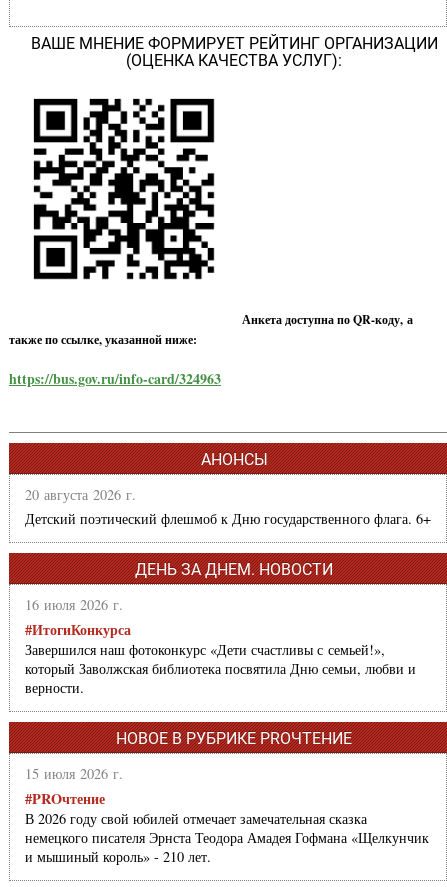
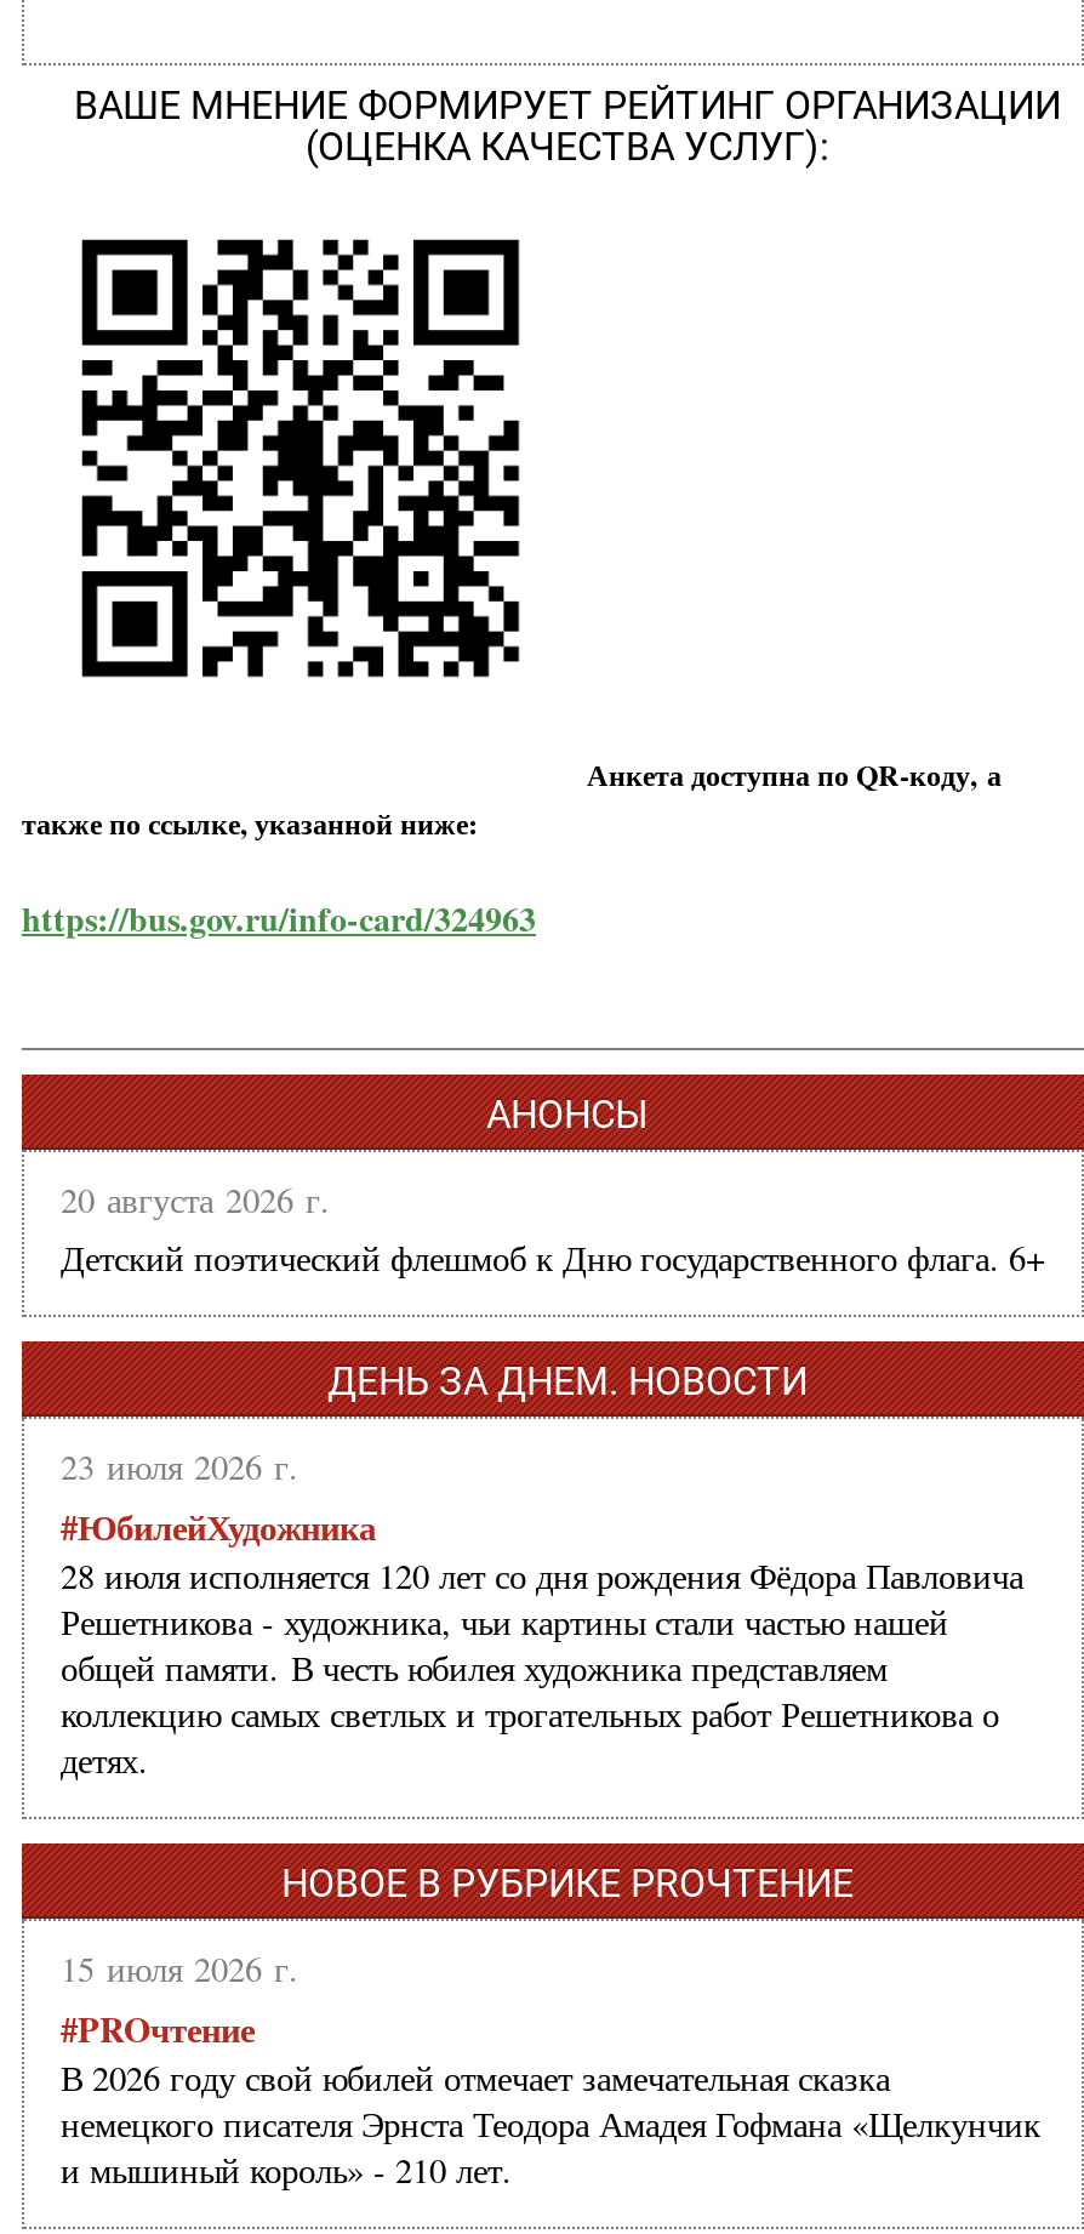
[25,595,416,697] 16 июля 2026 г. | #ИтогиКонкурса | Завершился наш фотоконкурс «Дети счастливы с семьей!», | который Заволжская библиотека посвятила Дню семьи, любви и | верности. -> [61,1443,1023,1783] 23 июля 2026 г. | #ЮбилейХудожника | 28 июля исполняется 120 лет со дня рождения Фёдора Павловича | Решетникова - художника, чьи картины стали частью нашей | общей памяти. В честь юбилея художника представляем | коллекцию самых светлых и трогательных работ Решетникова о | детях.

